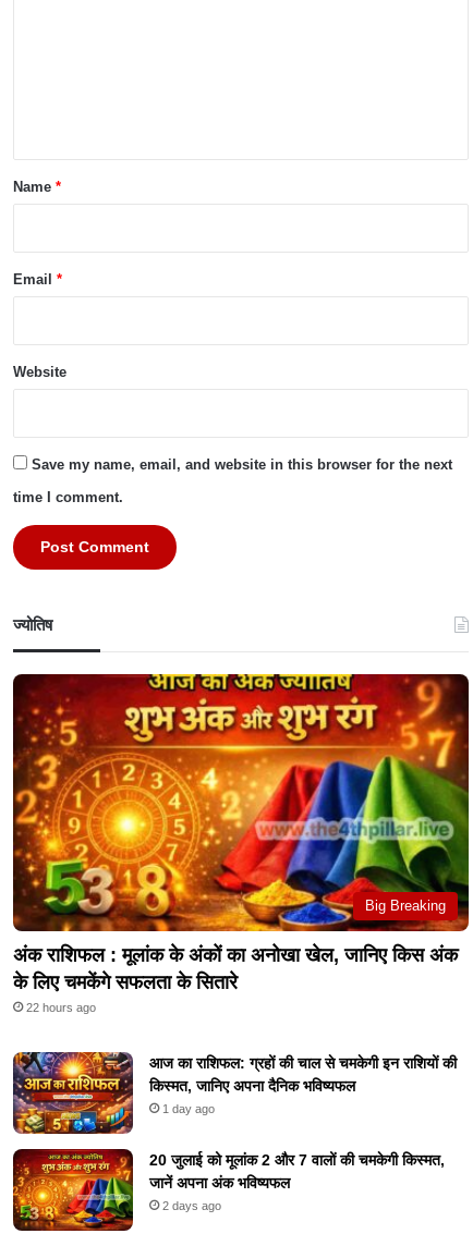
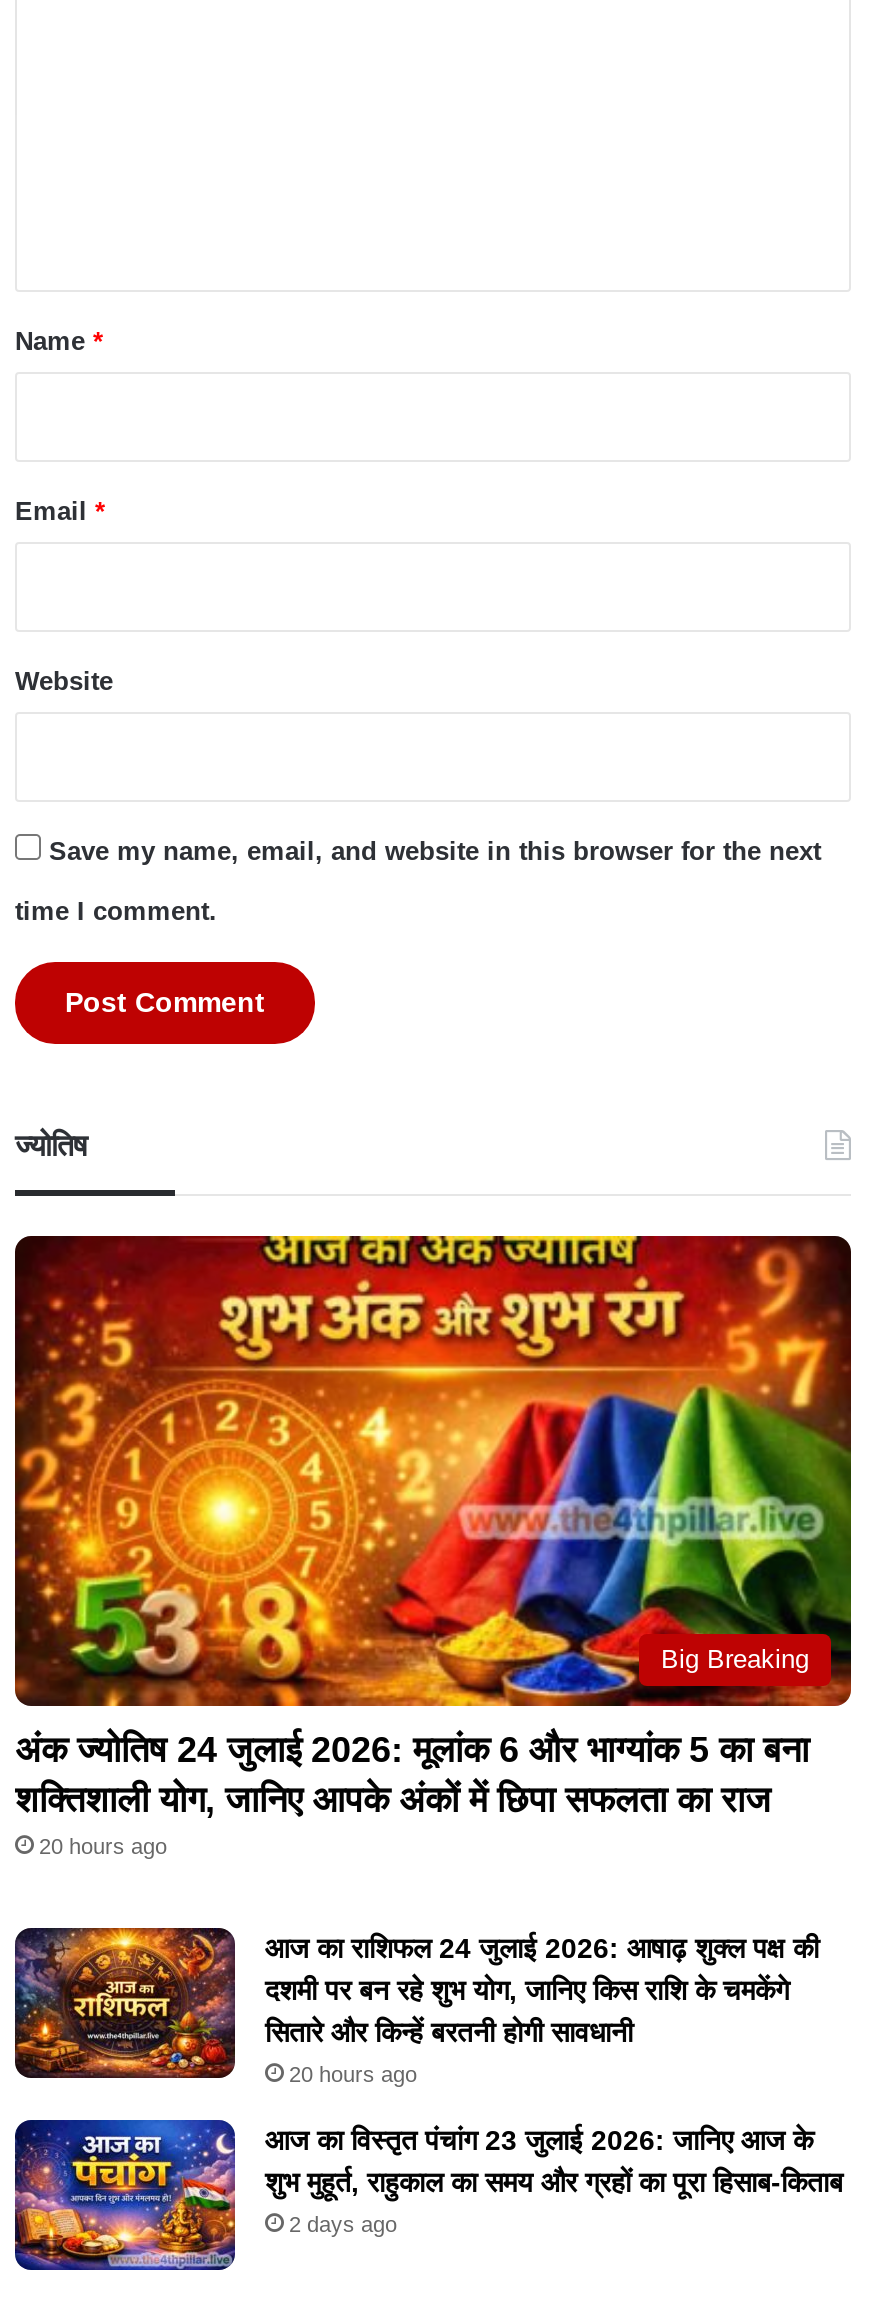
[13,944,458,1014] अंक राशिफल : मूलांक के अंकों का अनोखा खेल, जानिए किस अंक | के लिए चमकेंगे सफलता के सितारे | 22 hours ago -> [15,1731,809,1859] अंक ज्योतिष 24 जुलाई 2026: मूलांक 6 और भाग्यांक 5 का बना | शक्तिशाली योग, जानिए आपके अंकों में छिपा सफलता का राज | 20 hours ago
[13,1051,457,1135] [image] | आज का राशिफल: ग्रहों की चाल से चमकेगी इन राशियों की | किस्मत, जानिए अपना दैनिक भविष्यफल | 1 day ago -> [17,1925,819,2087] [image] | आज का राशिफल 24 जुलाई 2026: आषाढ़ शुक्ल पक्ष की | दशमी पर बन रहे शुभ योग, जानिए किस राशि के चमकेंगे | सितारे और किन्हें बरतनी होगी सावधानी | 20 hours ago
[12,1148,445,1232] [image] | 20 जुलाई को मूलांक 2 और 7 वालों की चमकेगी किस्मत, | जानें अपना अंक भविष्यफल -> [13,2117,843,2273] [image] | आज का विस्तृत पंचांग 23 जुलाई 2026: जानिए आज के | शुभ मुहूर्त, राहुकाल का समय और ग्रहों का पूरा हिसाब-किताब

